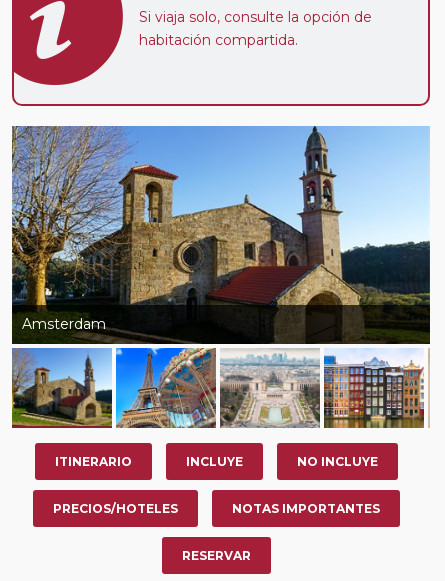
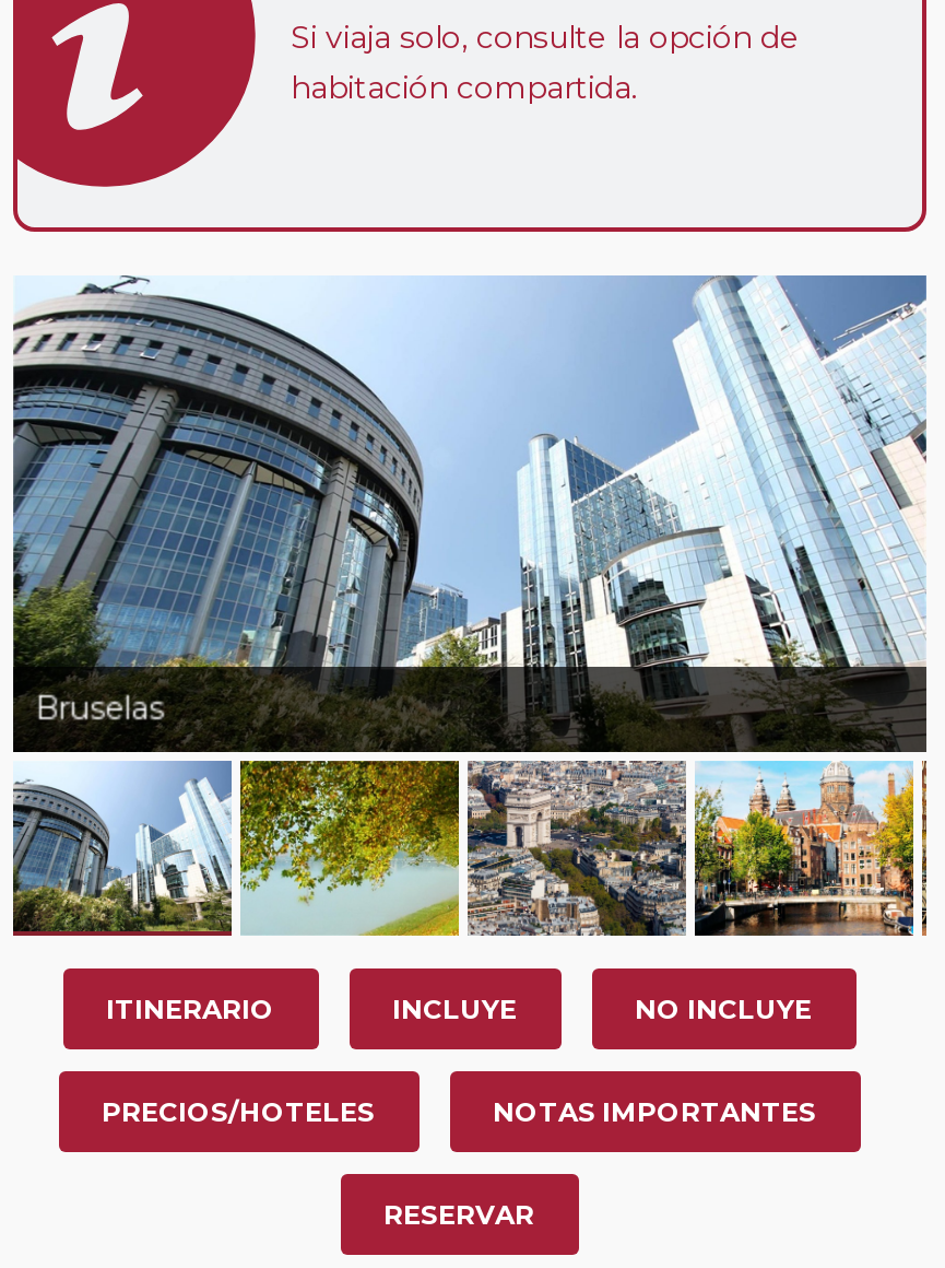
[11,125,431,429] [image] | Amsterdam -> [11,273,929,938] [image] | Bruselas

